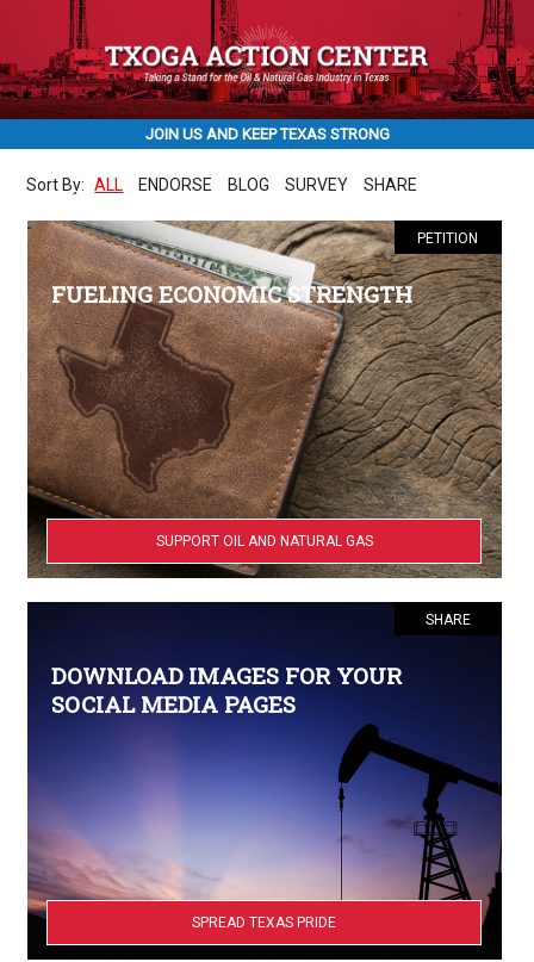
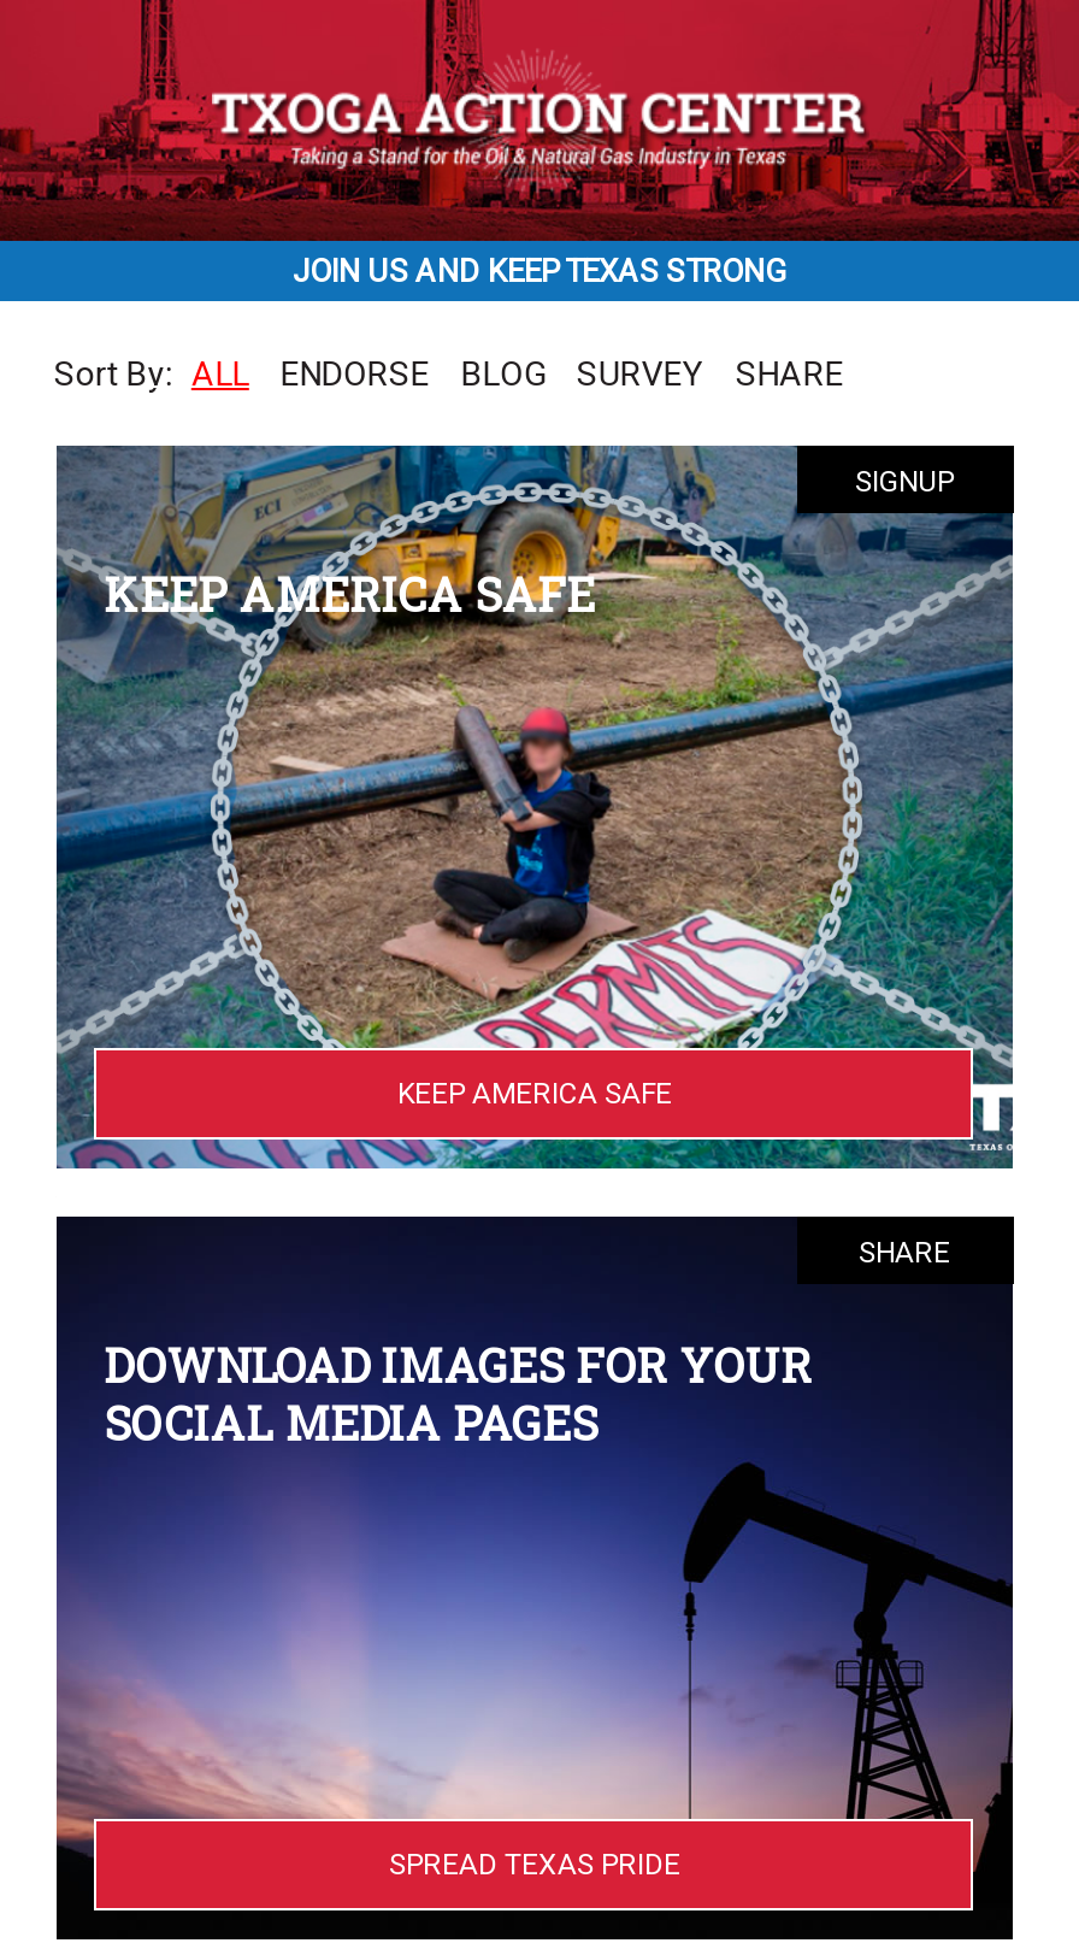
[26,219,503,579] [image] | PETITION -> [53,443,1016,1171] [image] | SIGNUP
[52,279,413,309] FUELING ECONOMIC STRENGTH -> [105,564,596,624] KEEP AMERICA SAFE
[156,533,373,550] SUPPORT OIL AND NATURAL GAS -> [397,1077,672,1111] KEEP AMERICA SAFE

